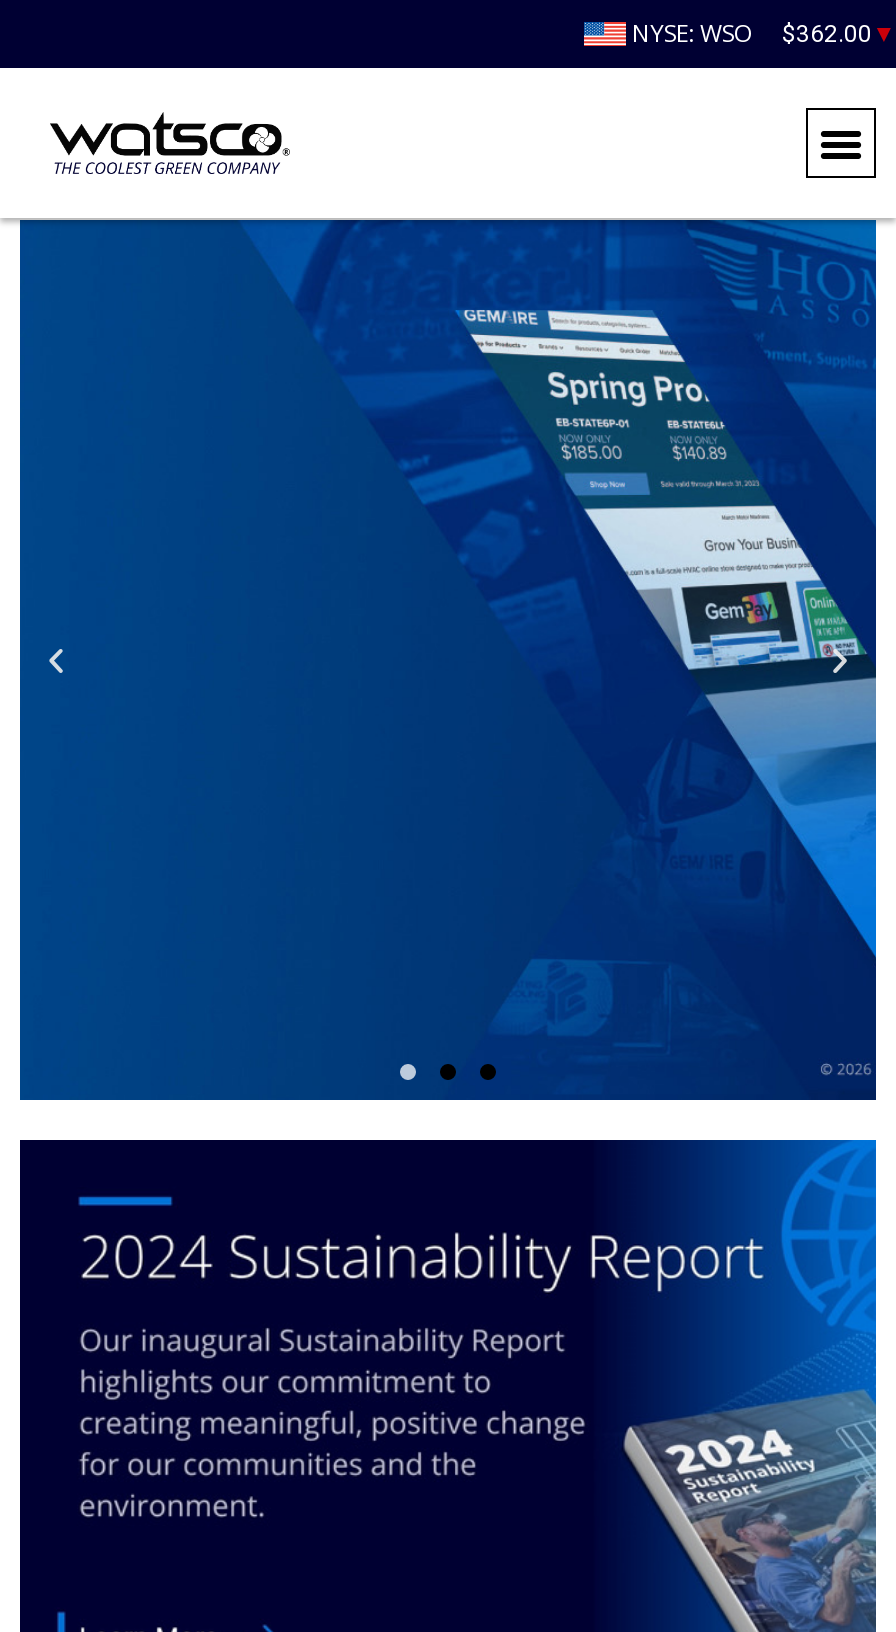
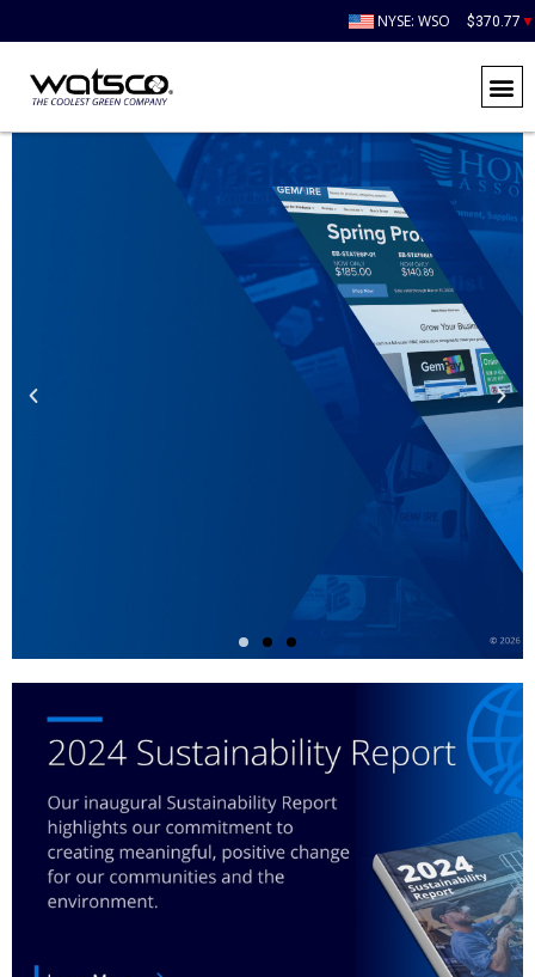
[626,16,872,50] NYSE: WSO $362.00 -> [374,11,521,31] NYSE: WSO $370.77

